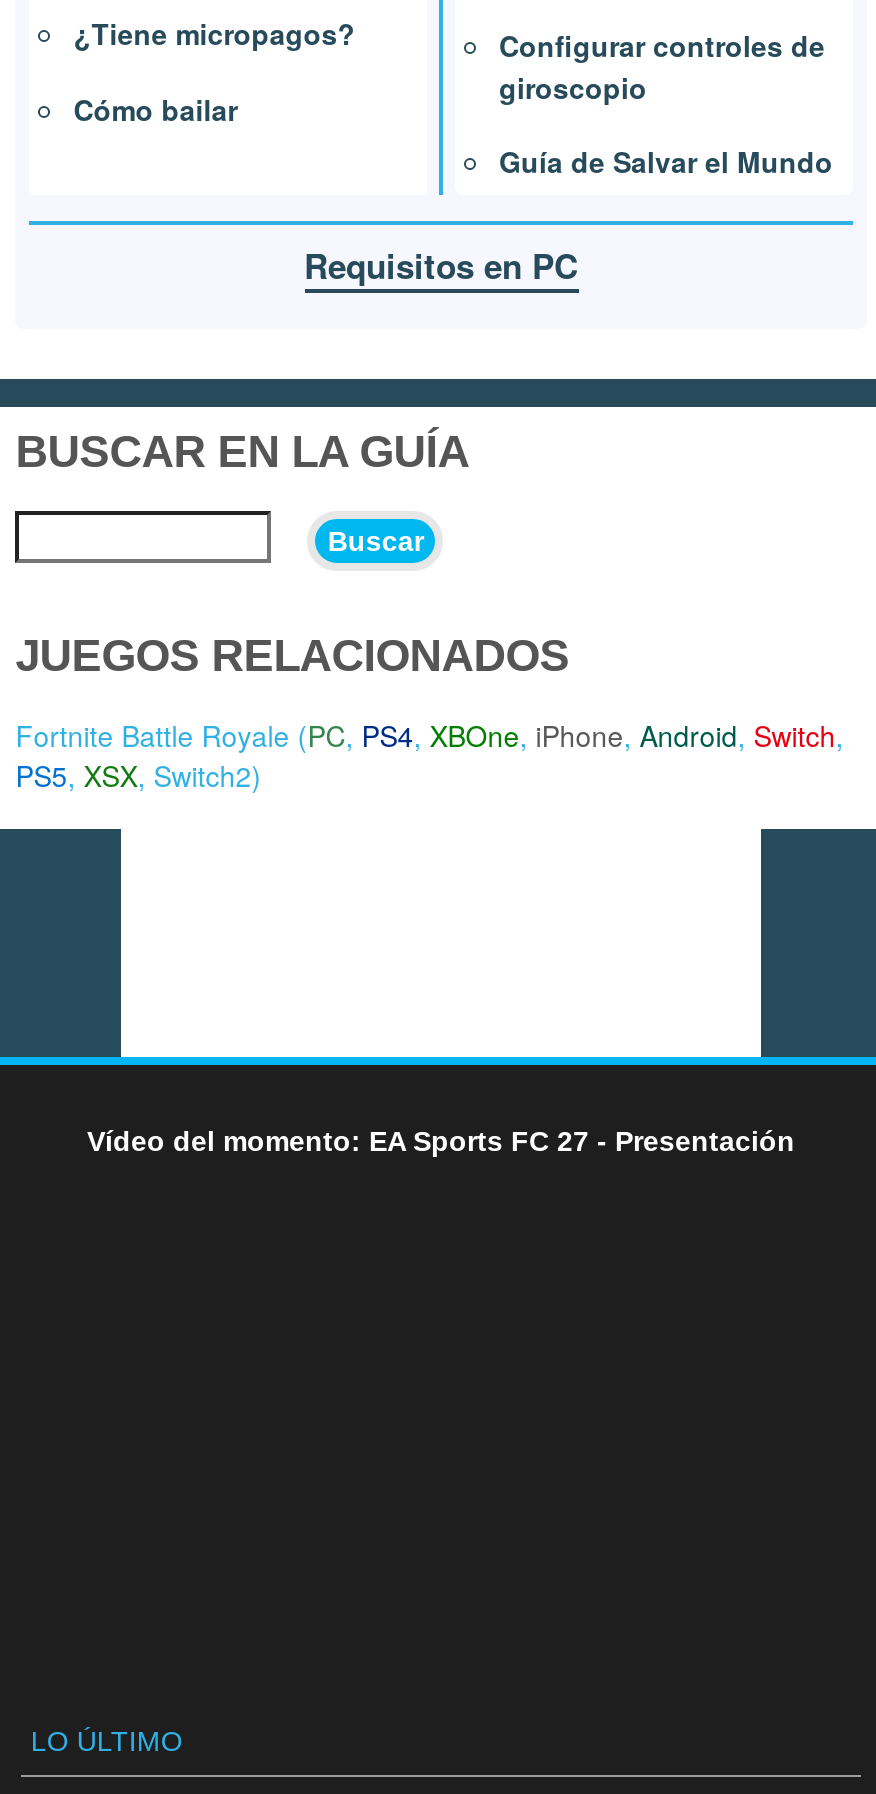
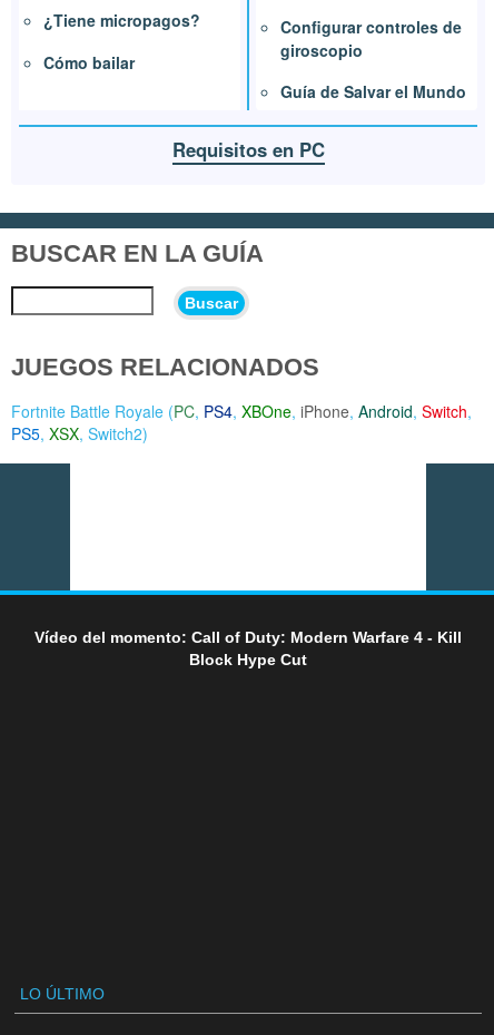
[87,1125,795,1157] Vídeo del momento: EA Sports FC 27 - Presentación -> [34,628,462,669] Vídeo del momento: Call of Duty: Modern Warfare 4 - Kill | Block Hype Cut

